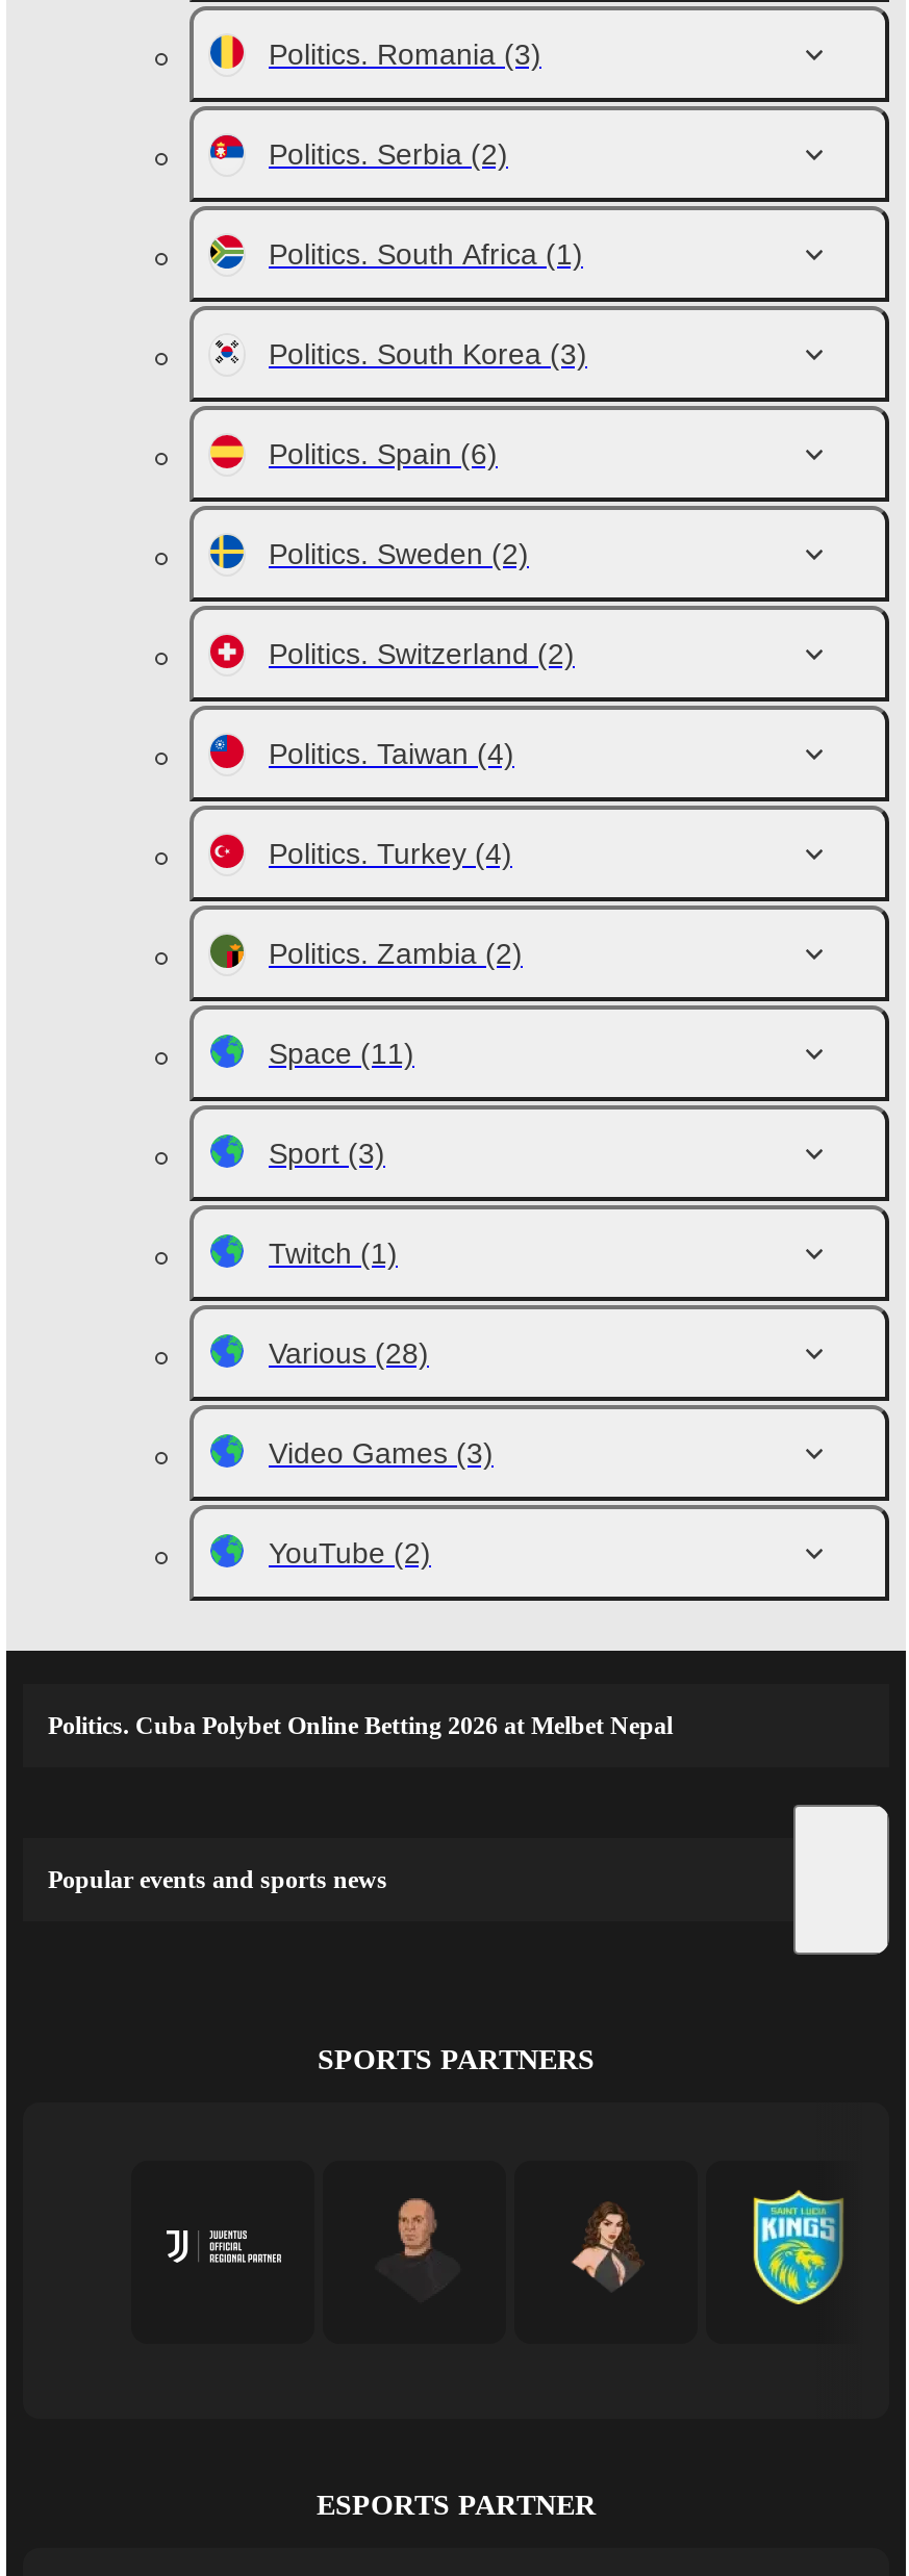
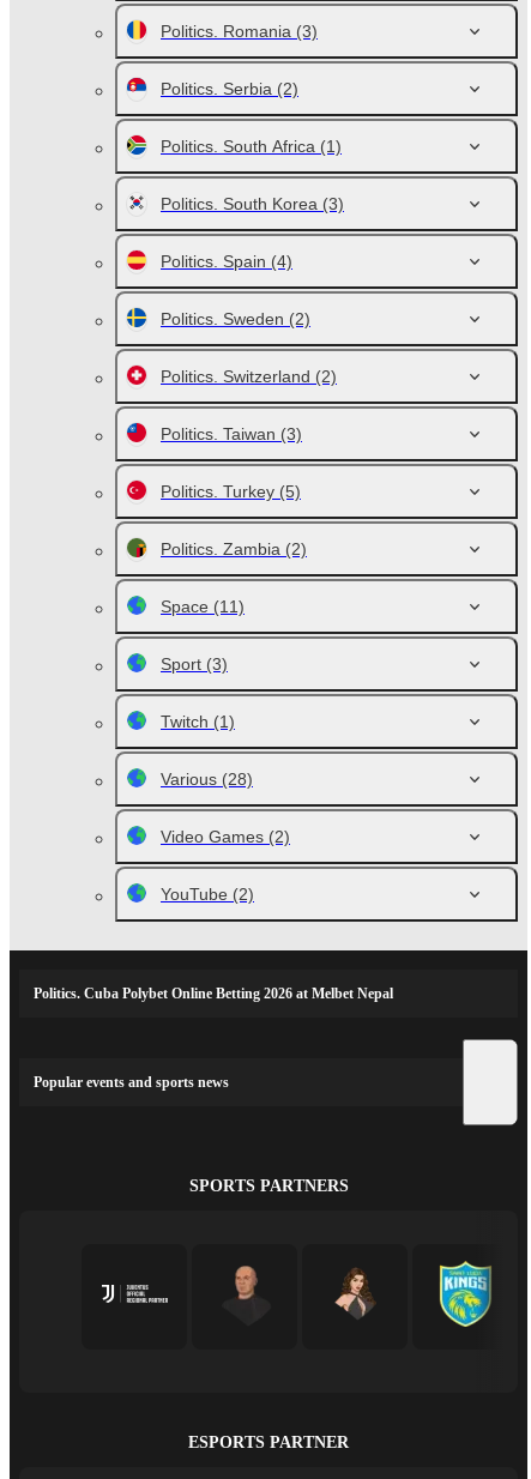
[269,437,498,470] Politics. Spain (6) -> [161,252,292,271] Politics. Spain (4)
[269,737,514,770] Politics. Taiwan (4) -> [161,424,302,443] Politics. Taiwan (3)
[269,837,512,870] Politics. Turkey (4) -> [161,482,301,501] Politics. Turkey (5)
[269,1436,494,1470] Video Games (3) -> [161,827,290,846] Video Games (2)

